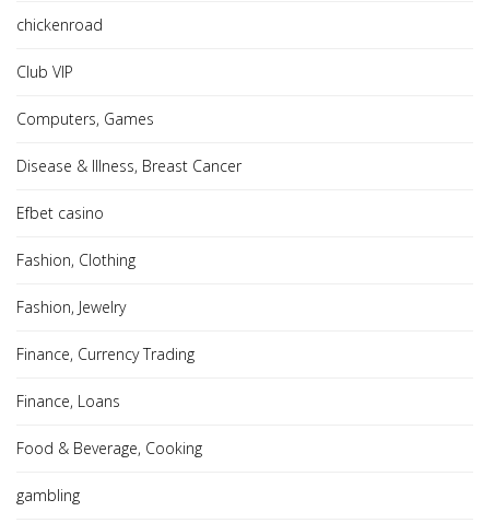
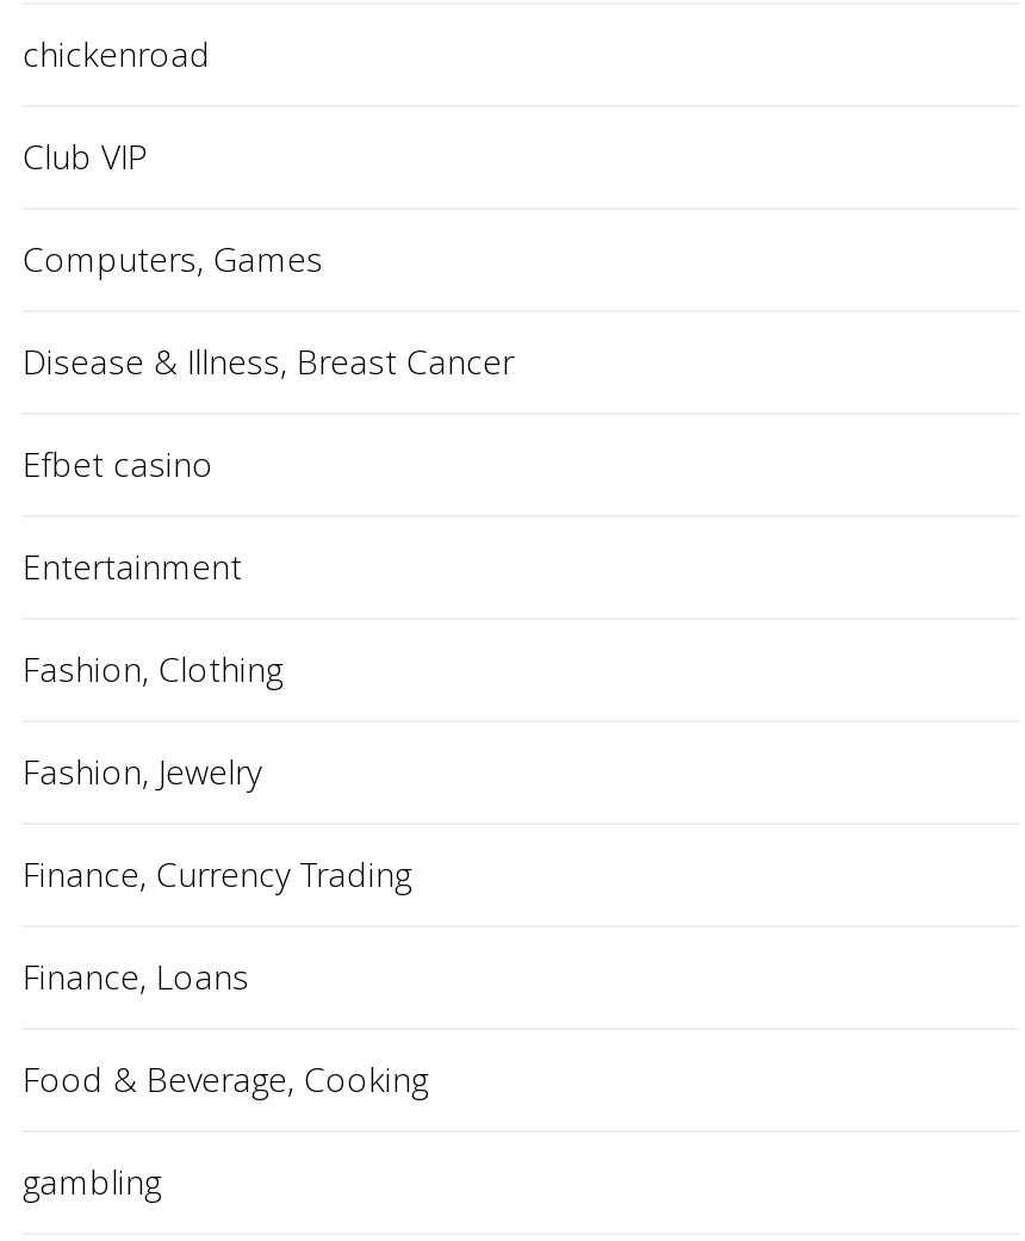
none -> [23,544,242,589] Entertainment

